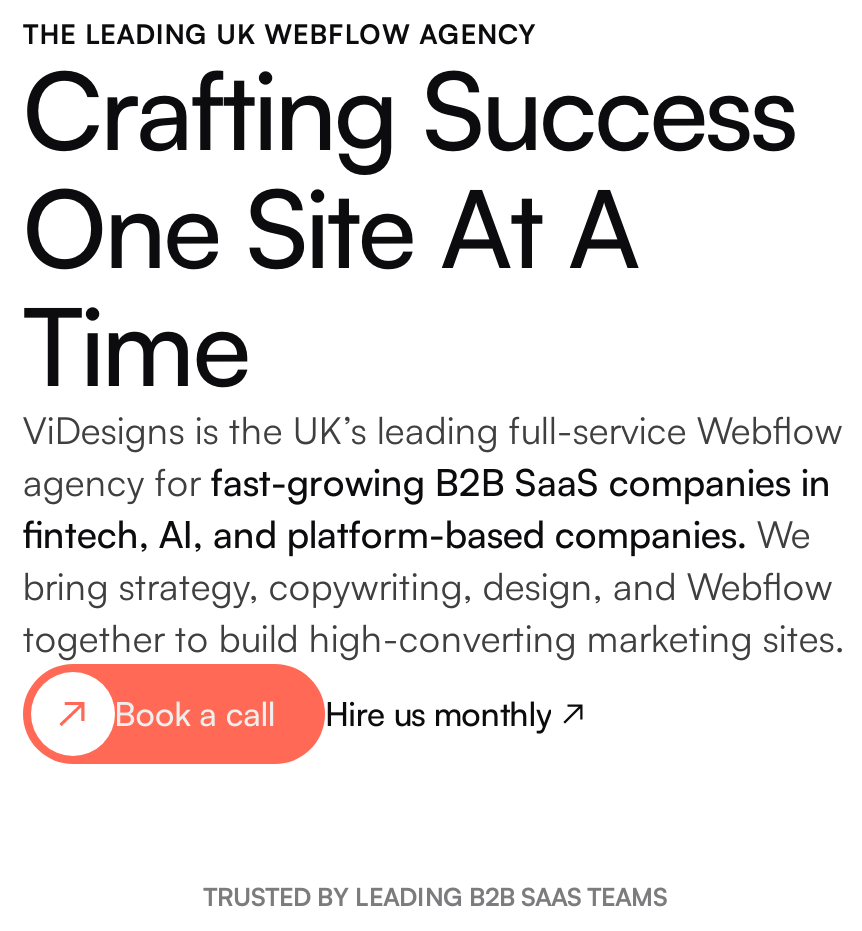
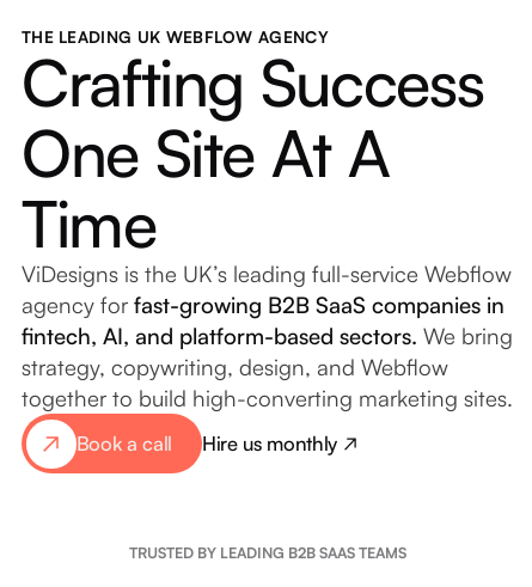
[23,510,833,608] fintech, AI, and platform-based companies. We | bring strategy, copywriting, design, and Webflow -> [21,322,513,381] fintech, AI, and platform-based sectors. We bring | strategy, copywriting, design, and Webflow

